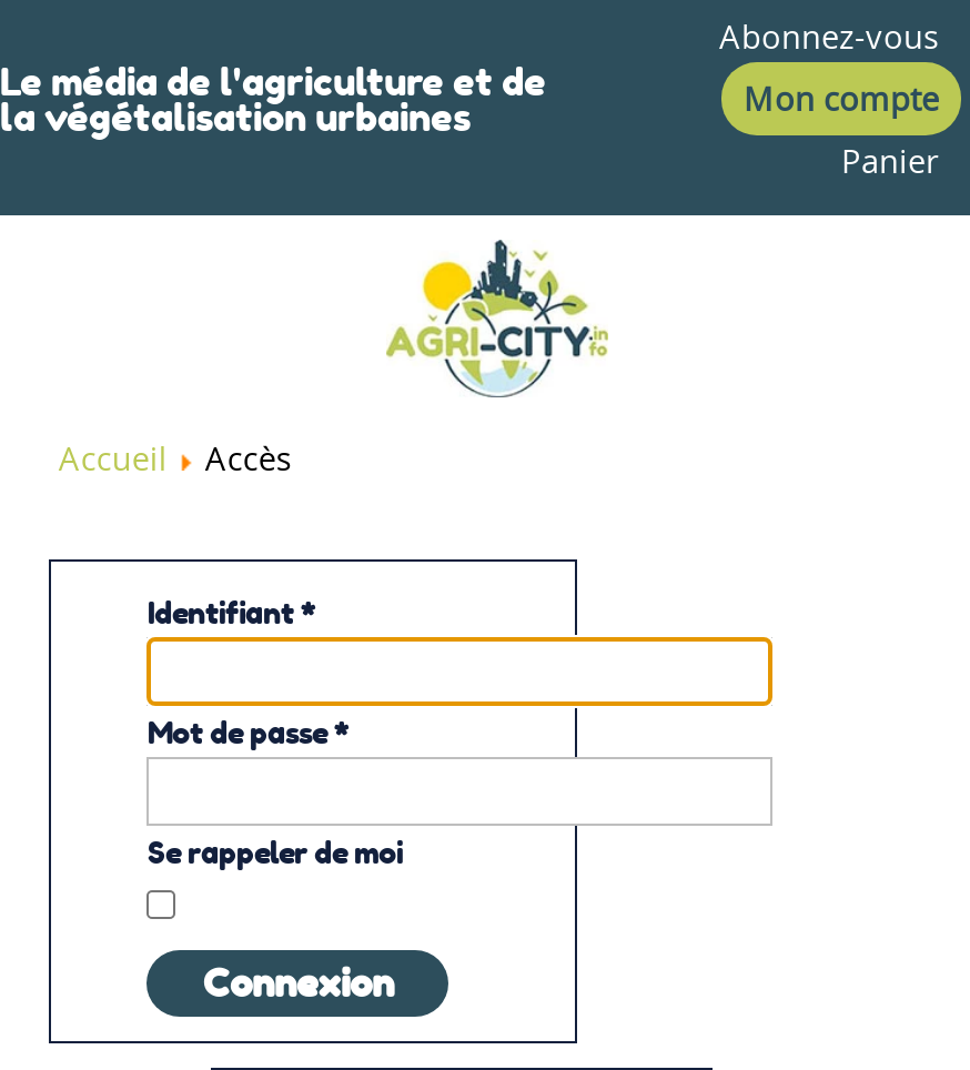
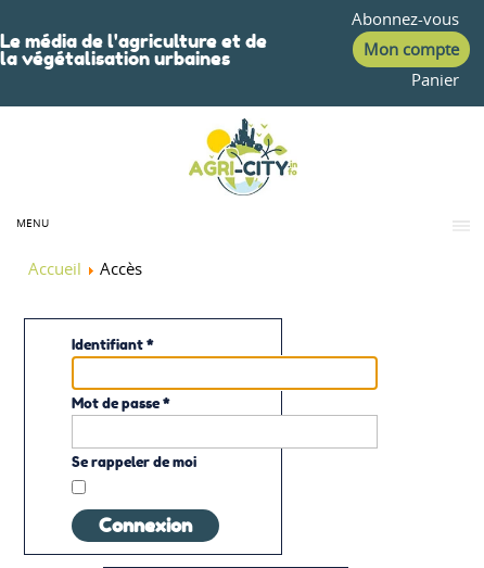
none -> [16,216,49,230] MENU

